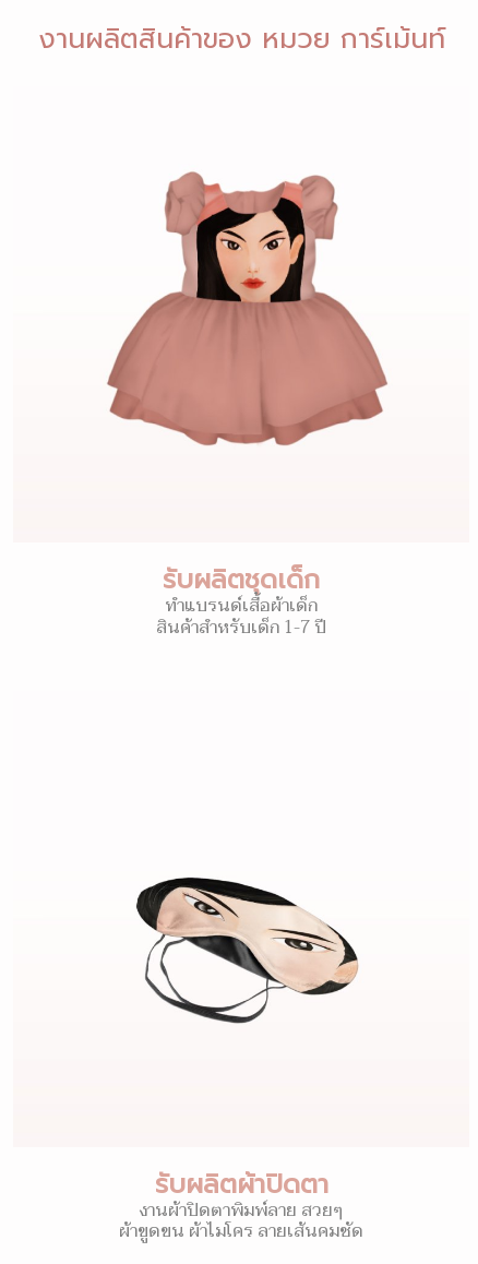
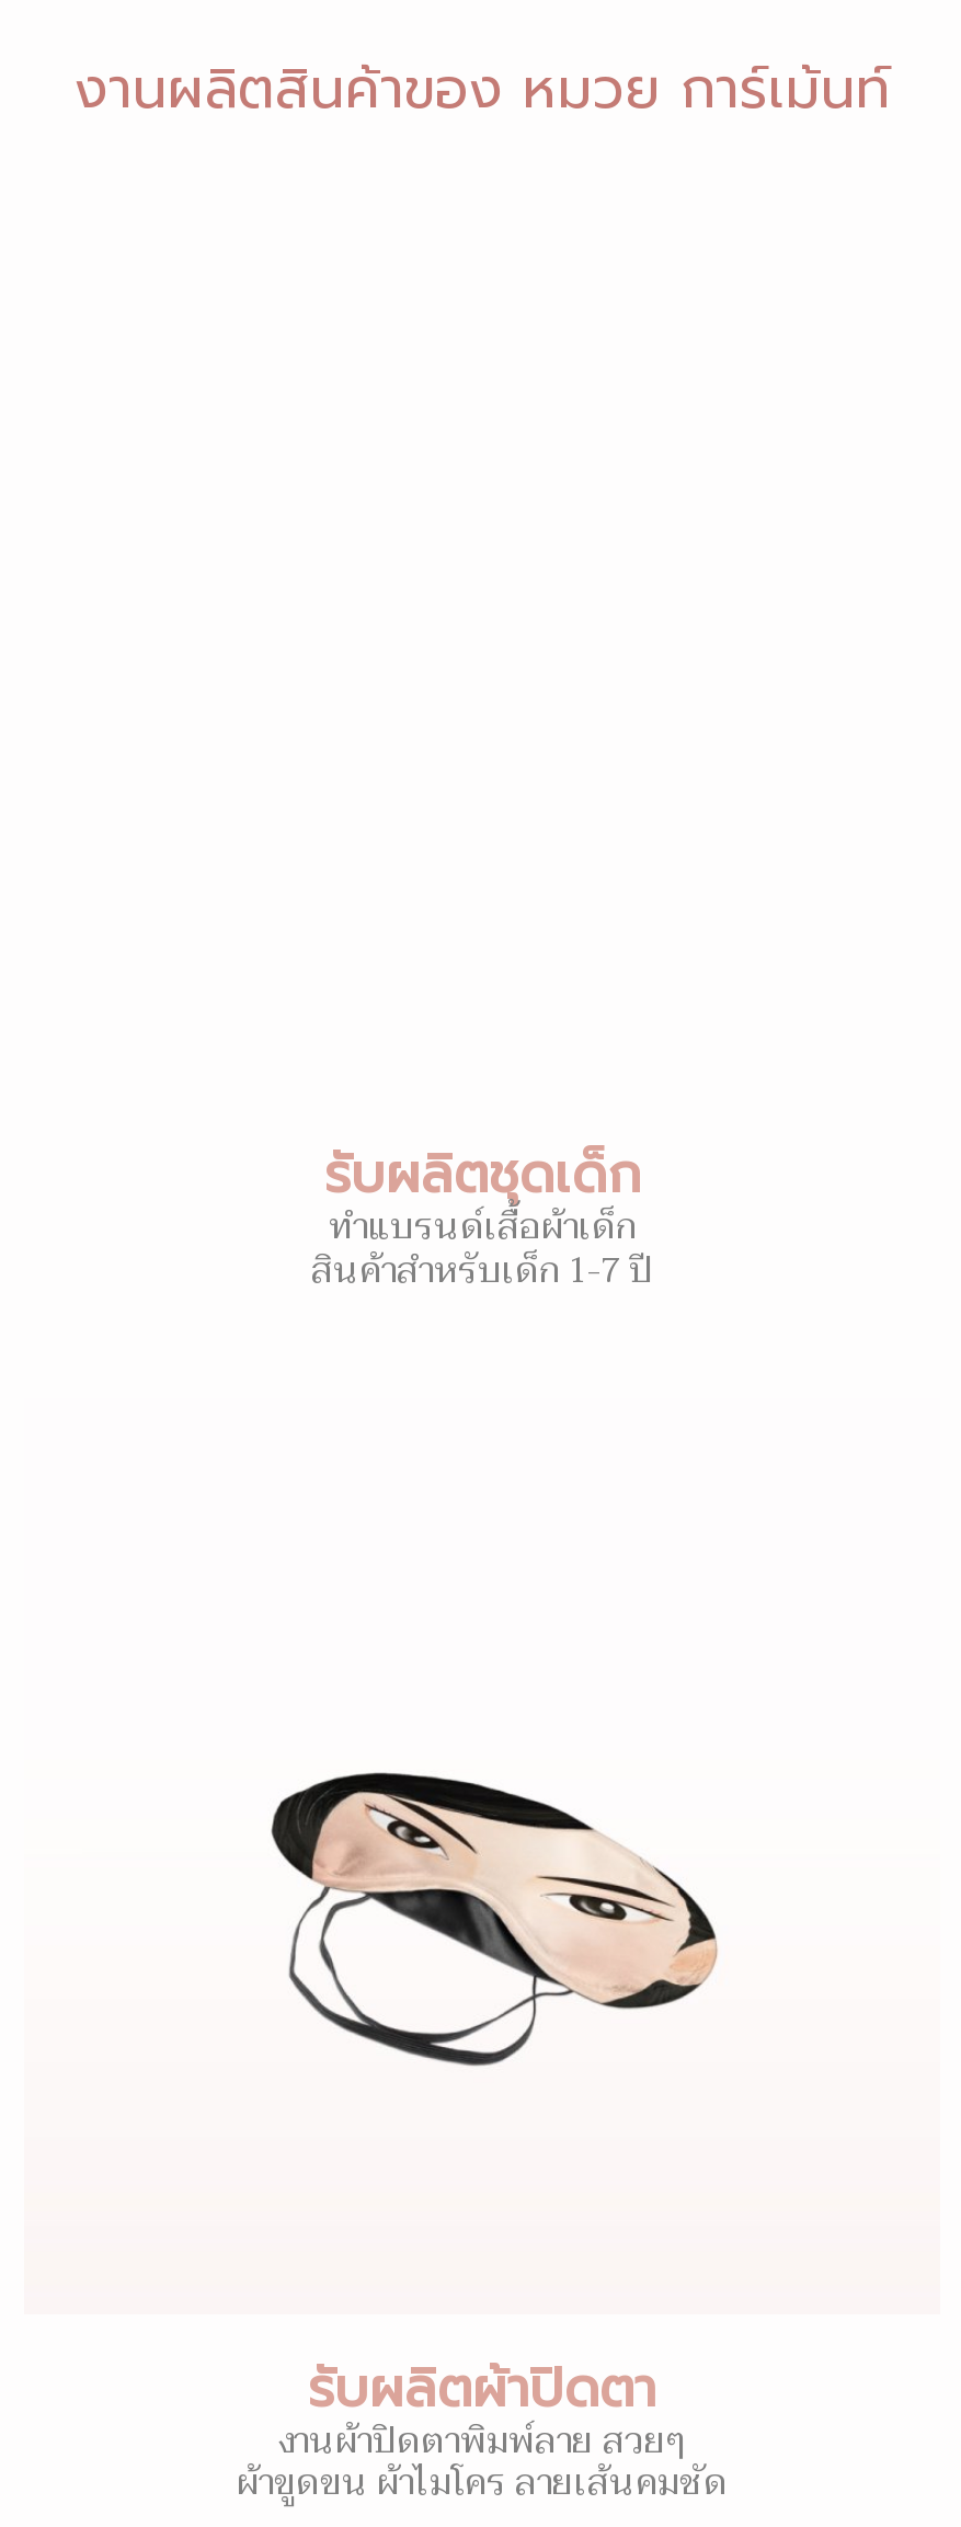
[106,171,389,446] [image] -> none

